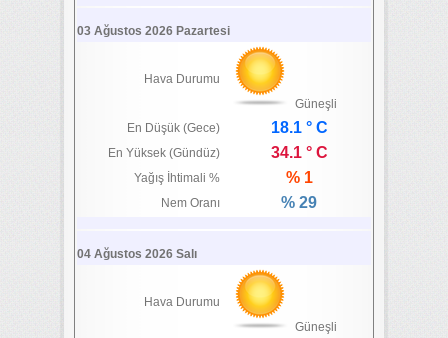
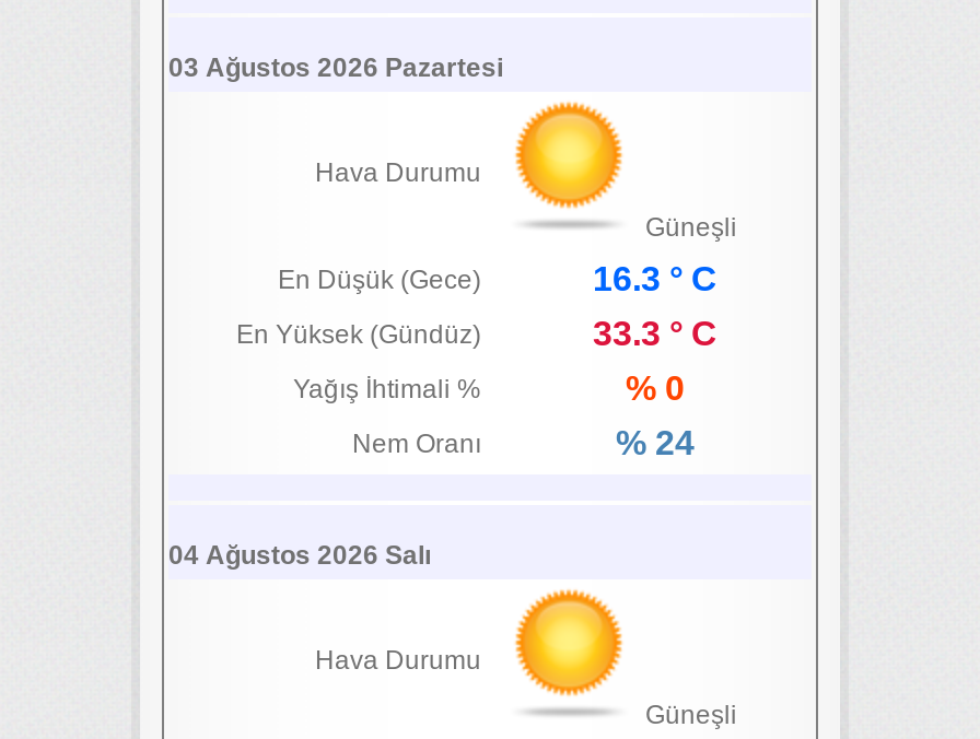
[271,119,328,136] 18.1 ° C -> [593,260,717,297] 16.3 ° C
[271,144,328,161] 34.1 ° C -> [593,315,717,352] 33.3 ° C
[286,169,313,186] % 1 -> [626,369,685,407] % 0
[281,194,317,211] % 29 -> [616,424,695,461] % 24

